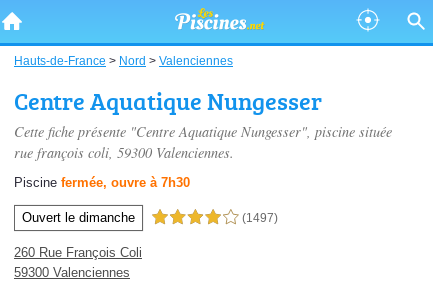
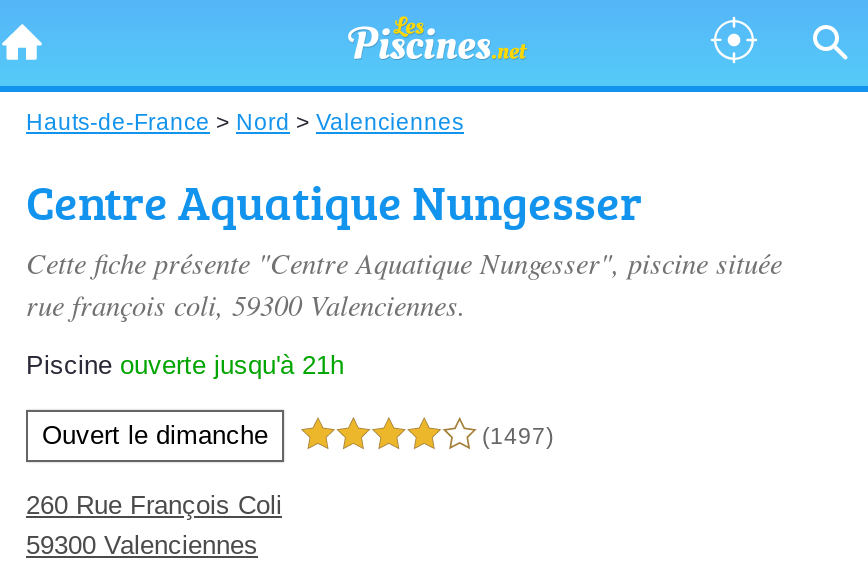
[14,175,190,190] Piscine fermée, ouvre à 7h30 -> [26,350,344,380] Piscine ouverte jusqu'à 21h

